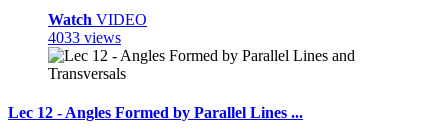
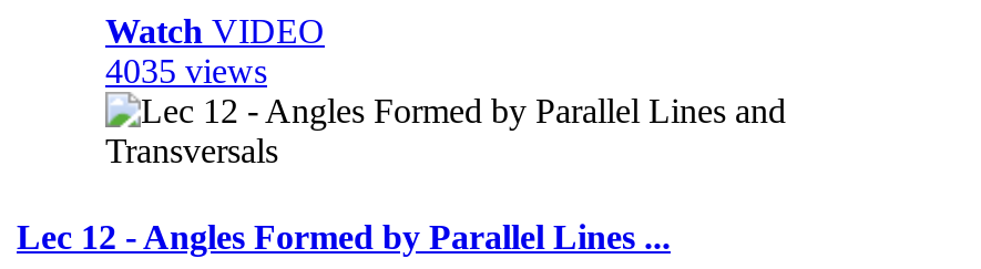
[48,29,121,46] 4033 views -> [105,52,267,90] 4035 views

